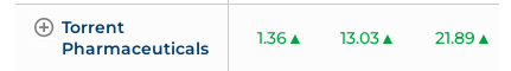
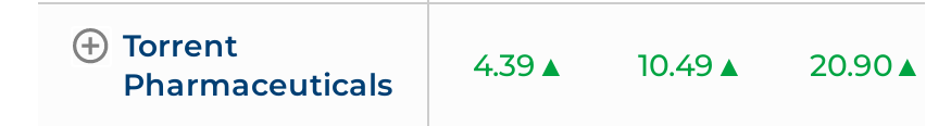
[257,27,287,48] 1.36 -> [473,45,536,84] 4.39
[340,27,379,48] 13.03 -> [638,45,714,84] 10.49
[435,27,475,48] 21.89 -> [810,45,892,84] 20.90

